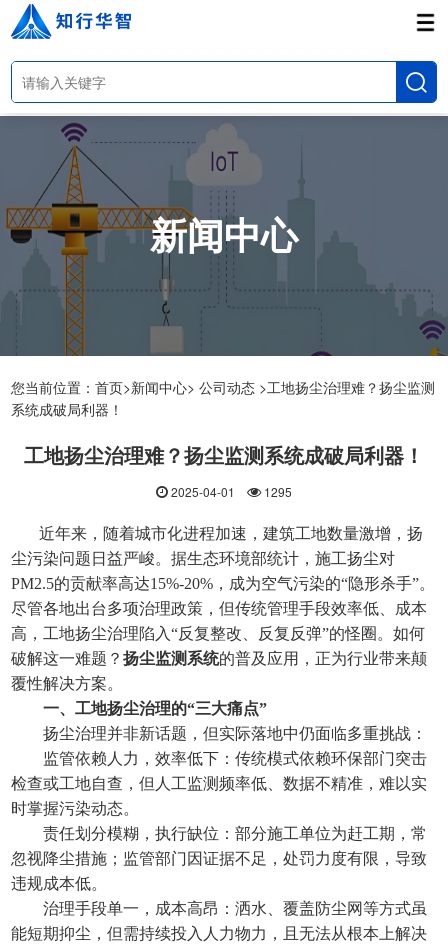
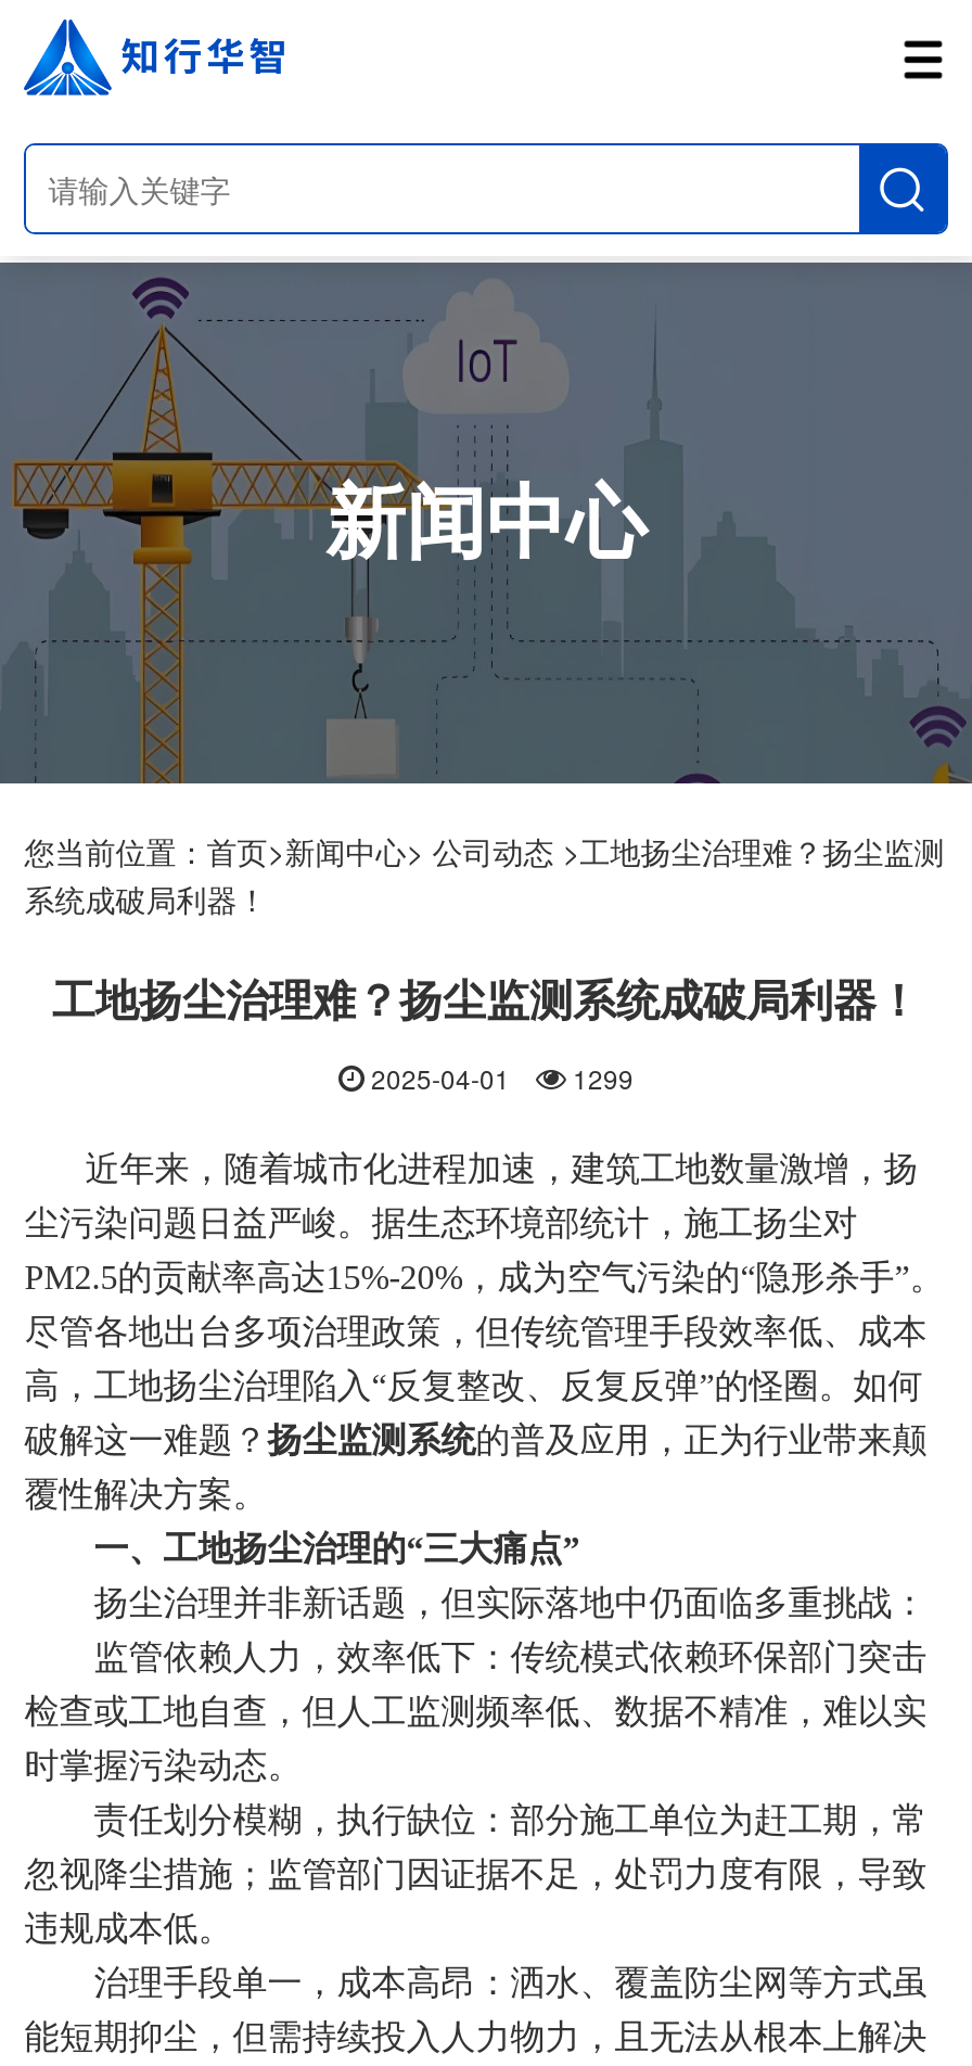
[168,483,292,500] 2025-04-01 1295 -> [364,1059,634,1096] 2025-04-01 1299

